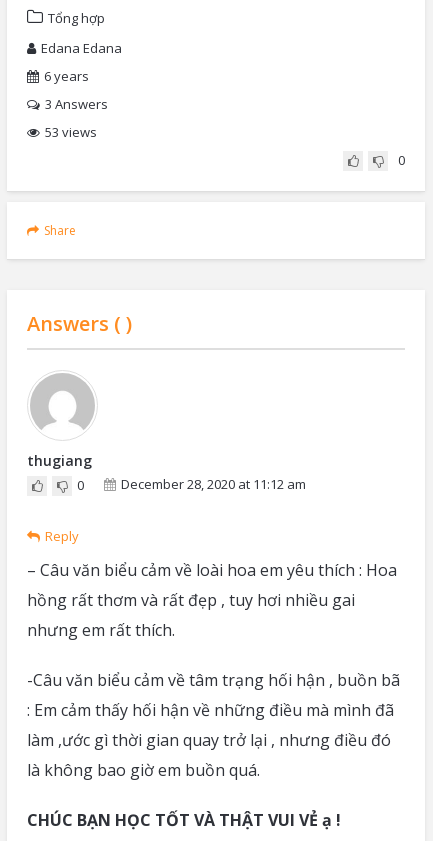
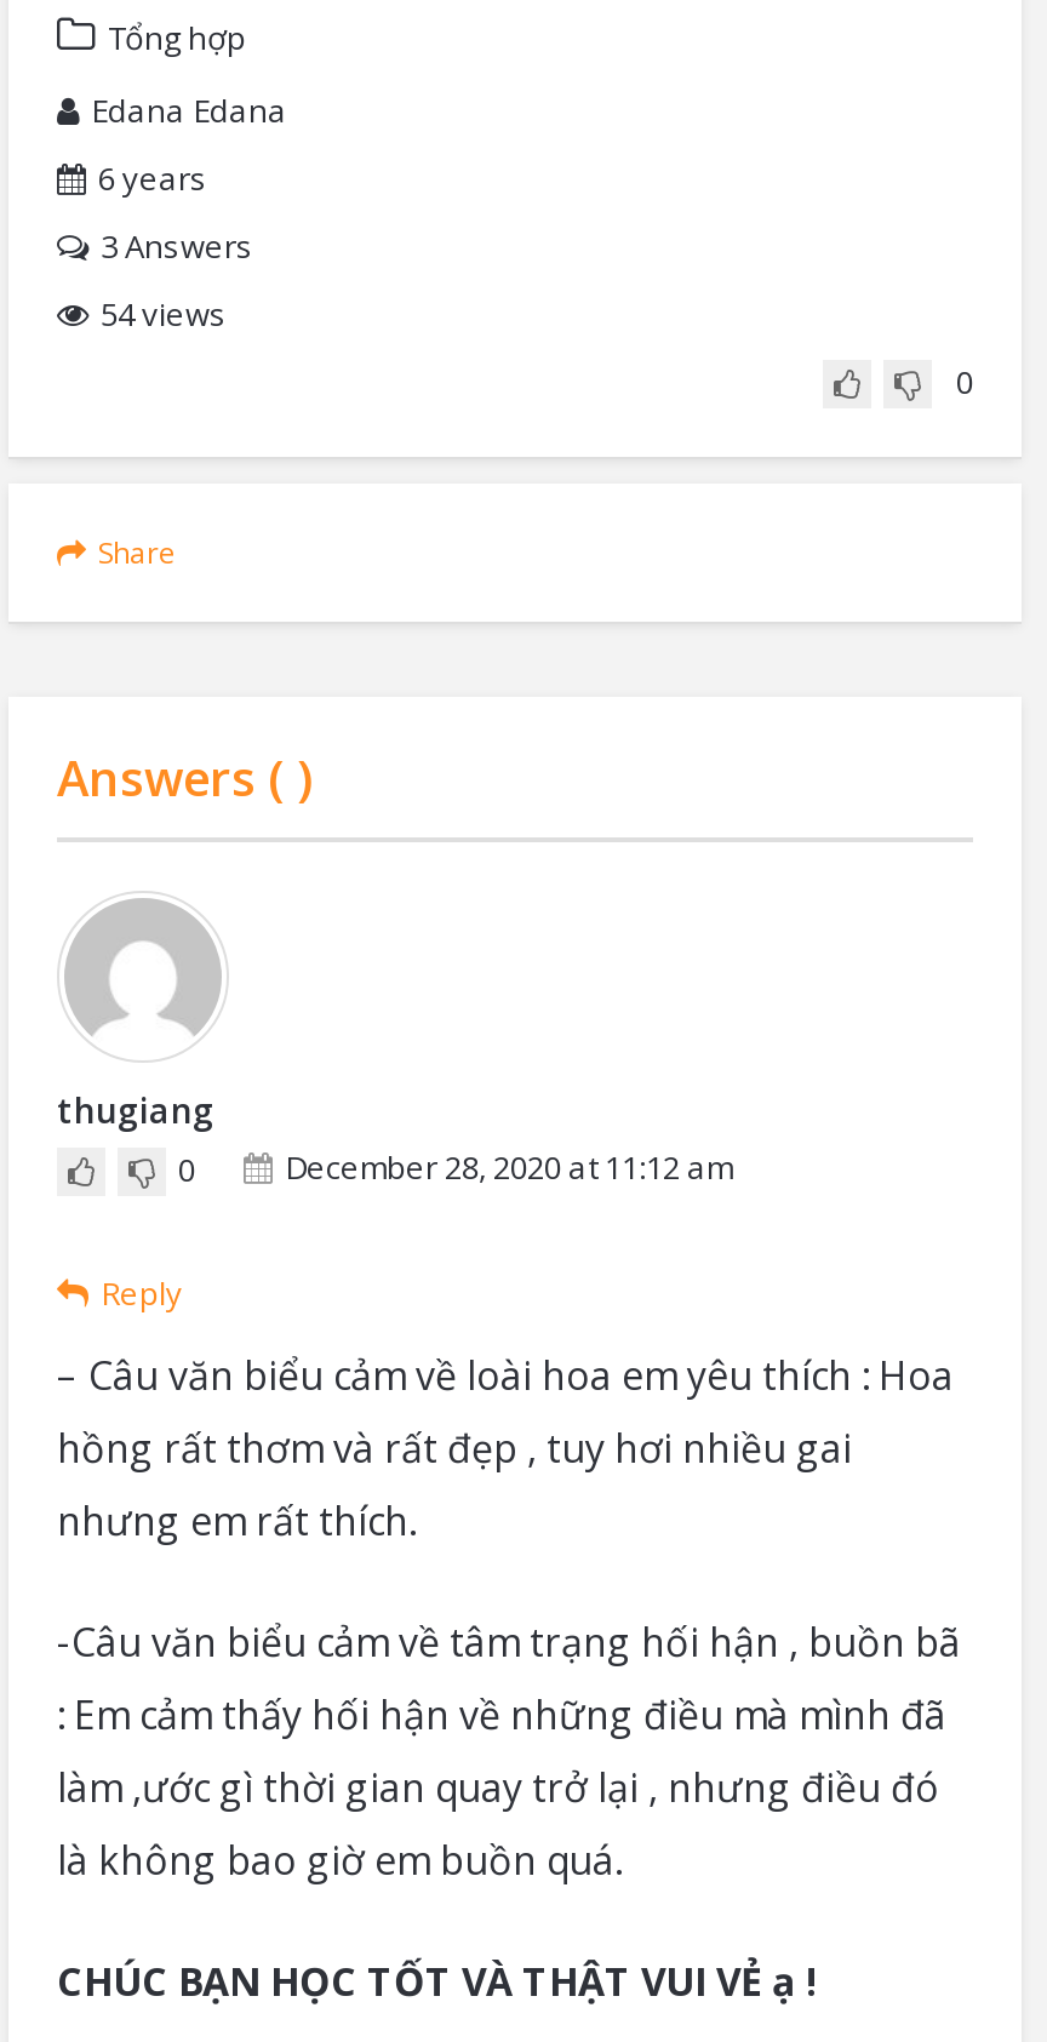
[45,123,97,141] 53 views -> [101,292,227,336] 54 views

